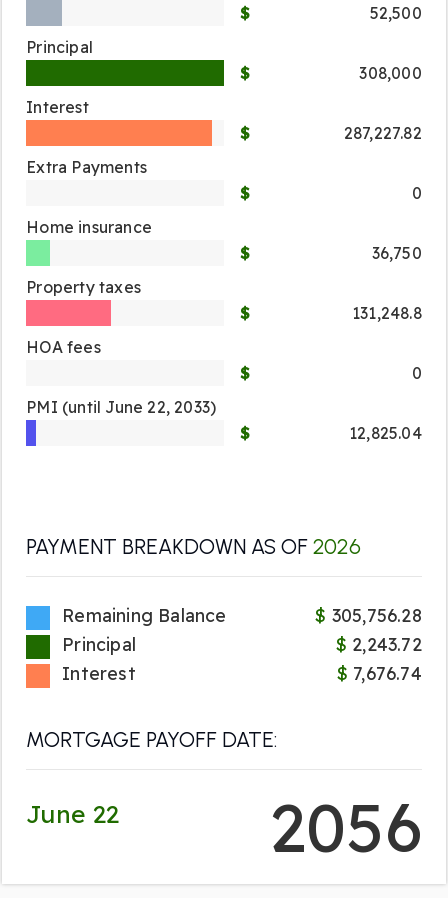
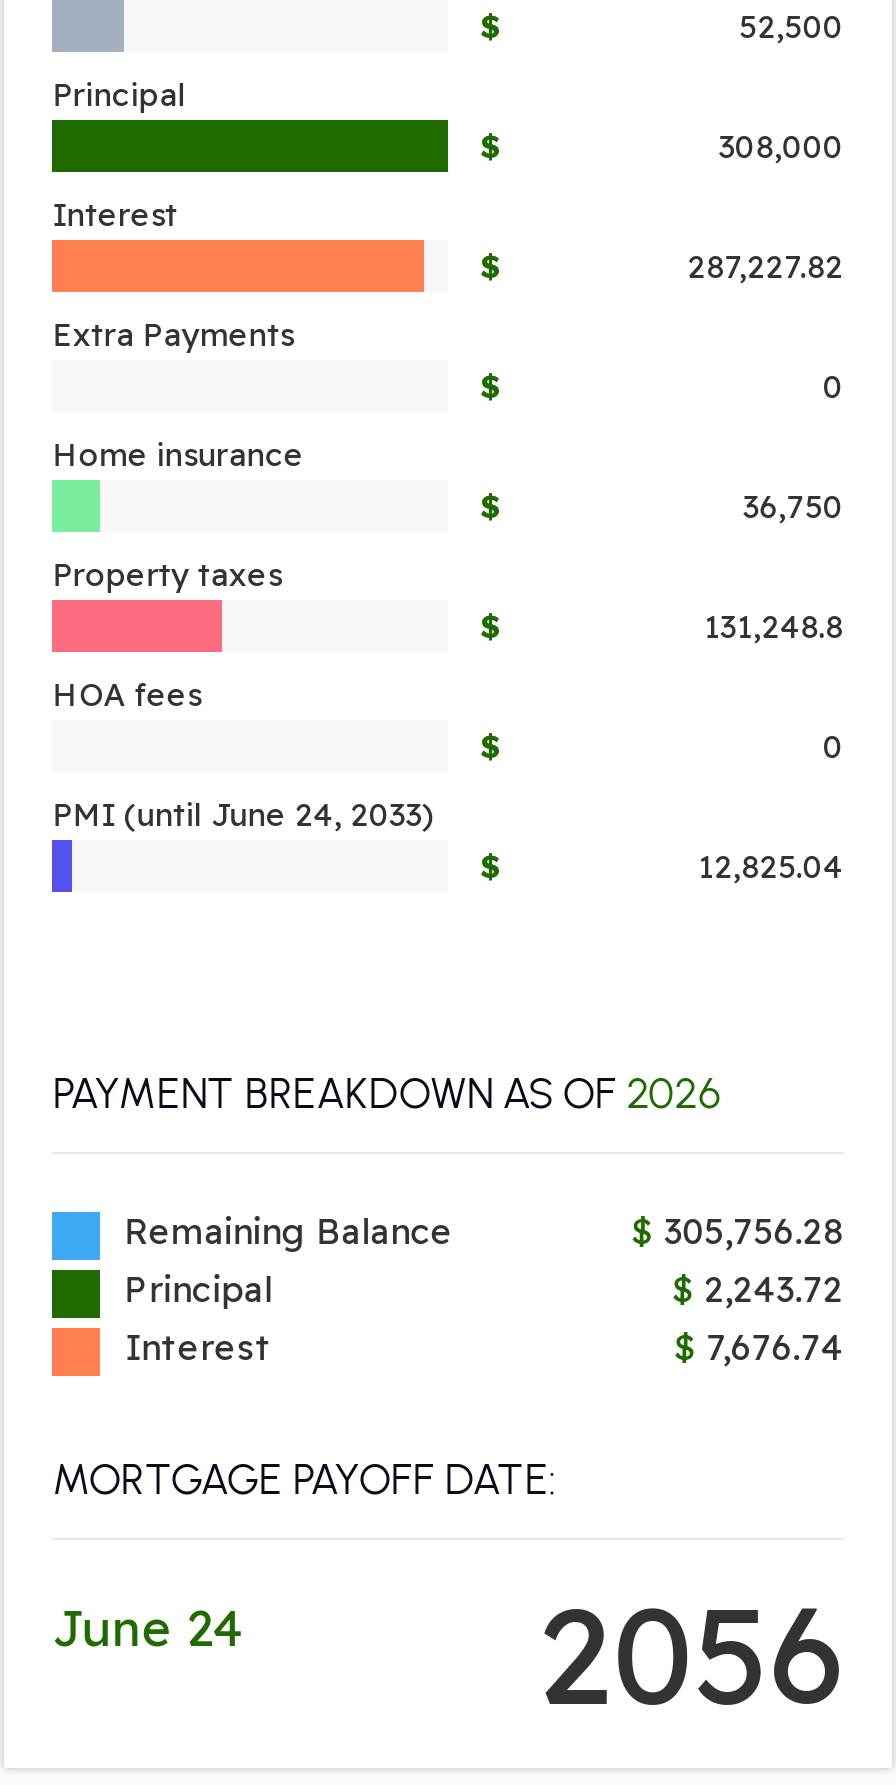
[26,397,216,417] PMI (until June 22, 2033) -> [52,794,434,834] PMI (until June 24, 2033)
[26,798,120,829] June 22 -> [52,1596,245,1658] June 24

